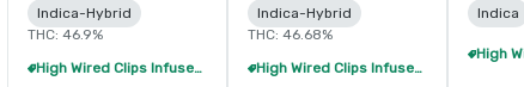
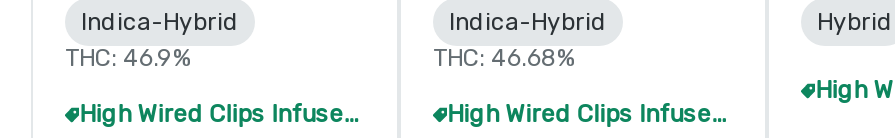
[477,5,519,22] Indica -> [817,9,893,37] Hybrid

